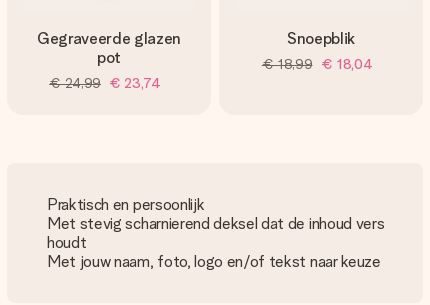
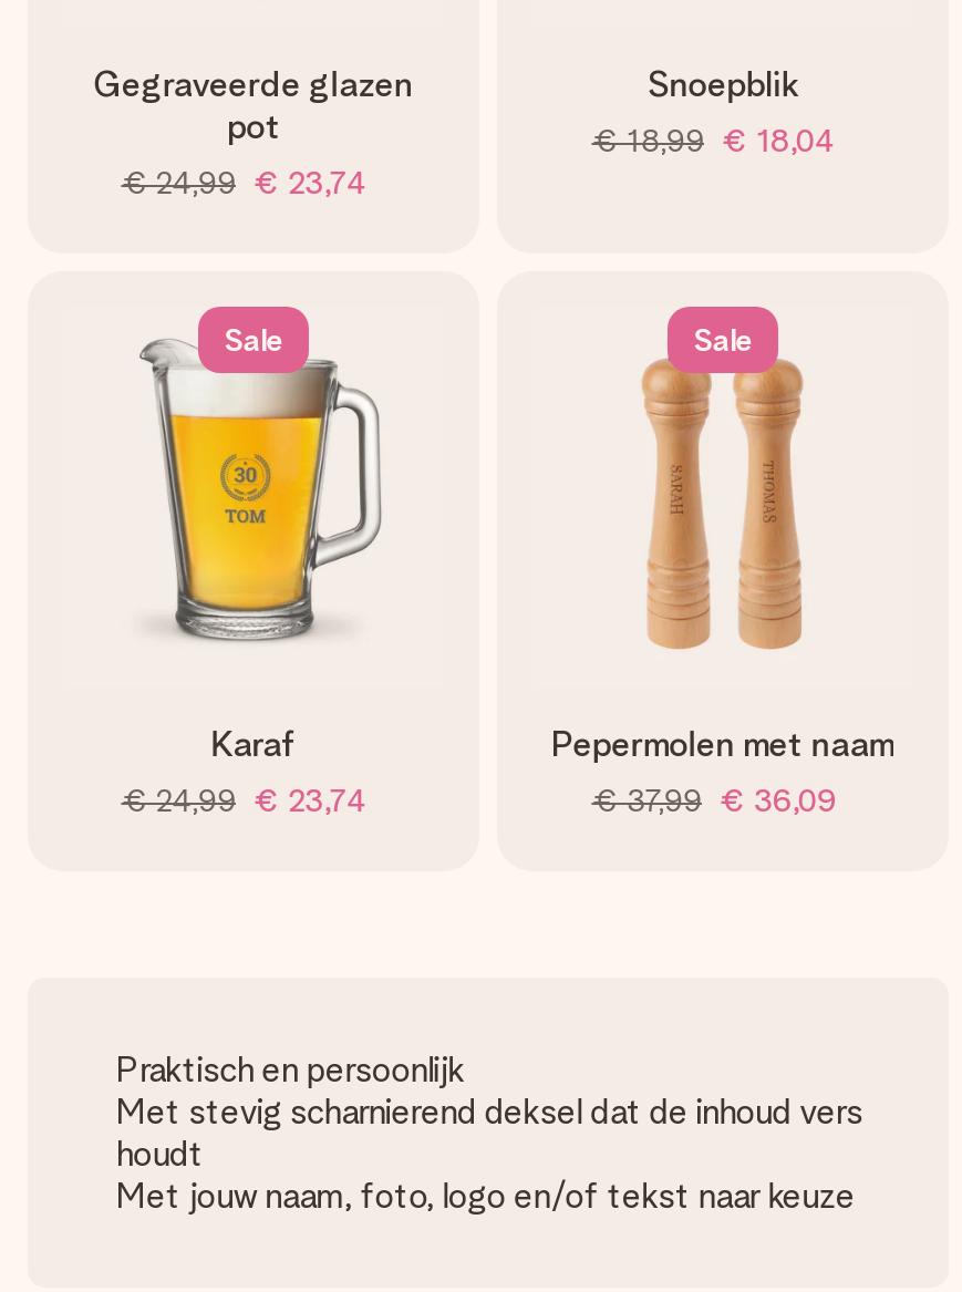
none -> [121,723,368,818] Karaf | € 24,99 € 23,74
none -> [138,322,382,643] [image] | Sale
none -> [551,358,894,818] [image] | Pepermolen met naam | € 37,99 € 36,09
none -> [693,322,752,358] Sale
none -> [732,360,805,652] [image]

